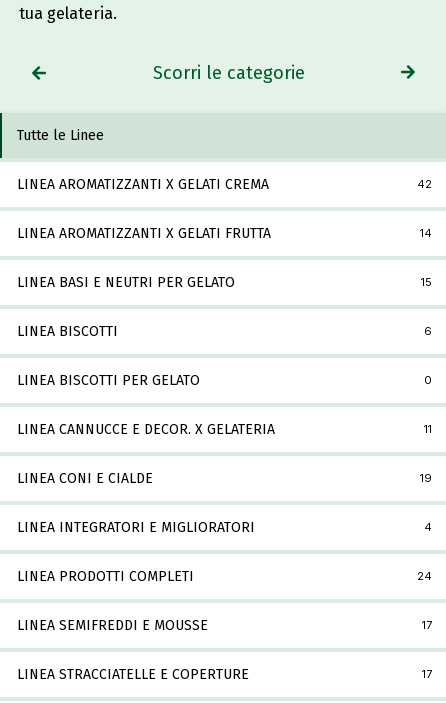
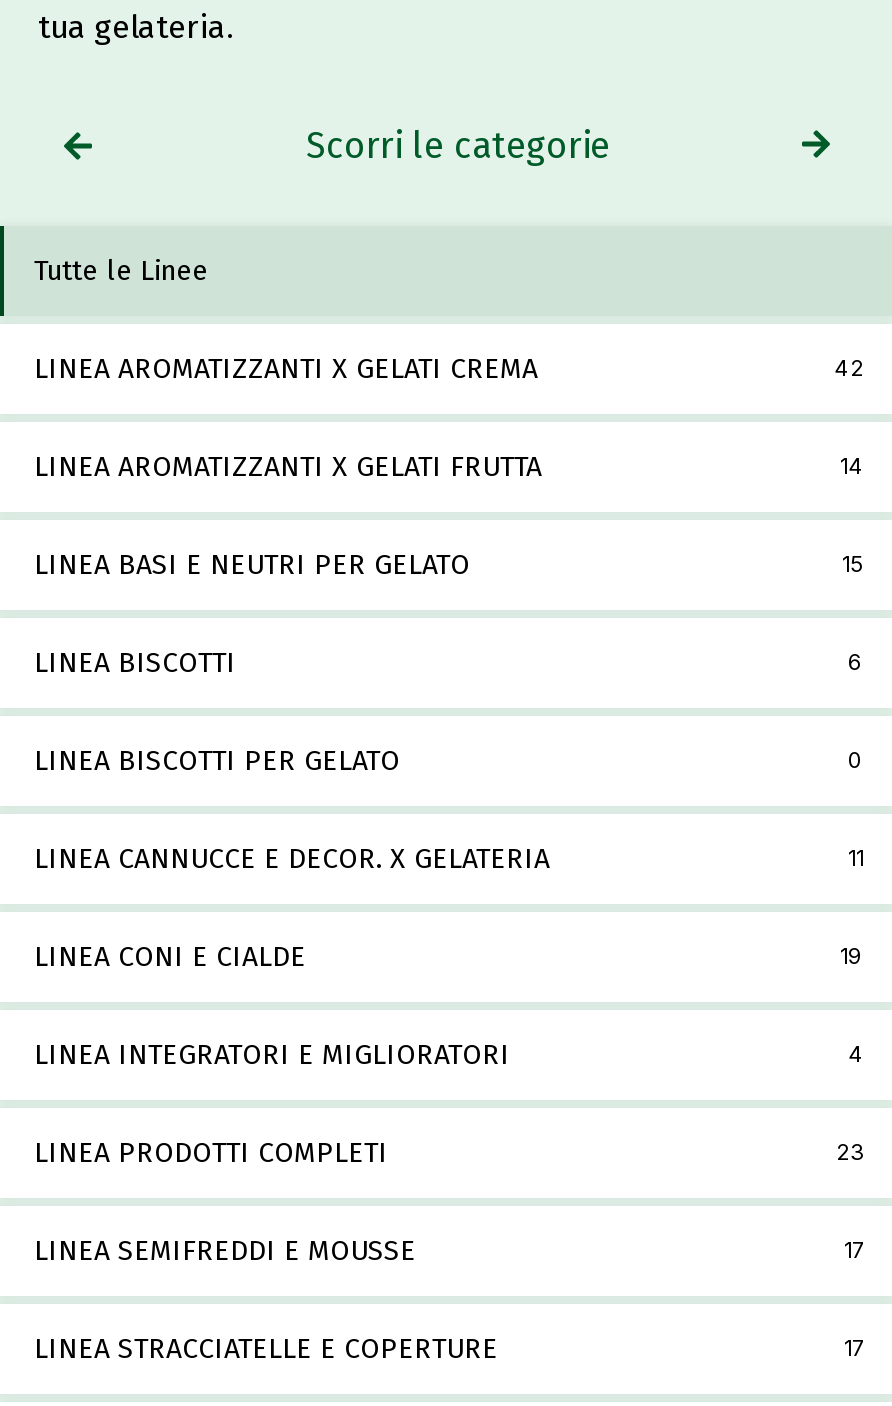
[417,569,432,583] 24 -> [836,1139,864,1167] 23

